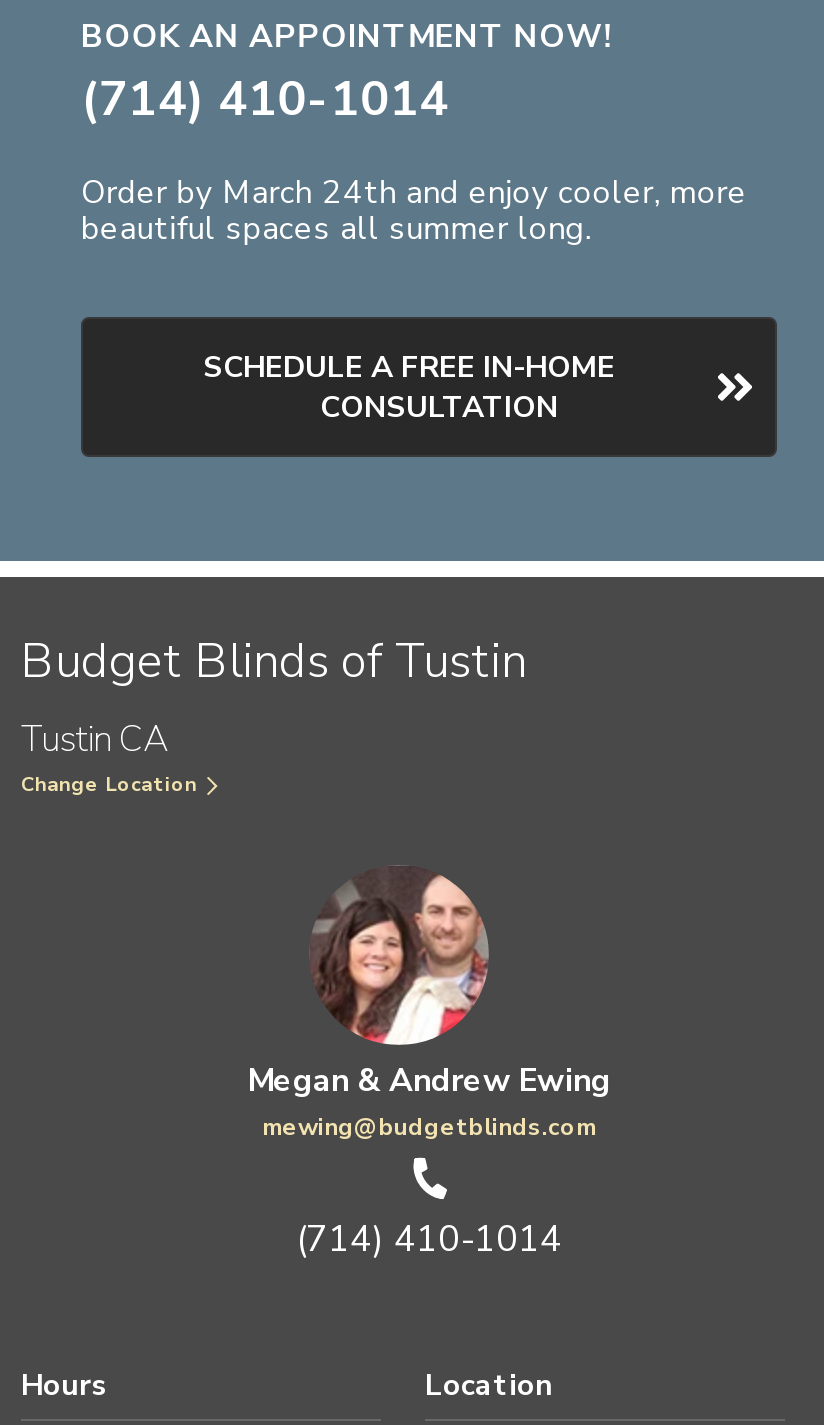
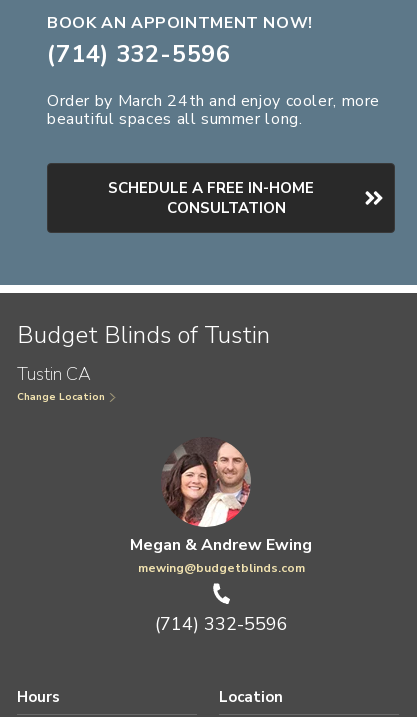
[81,67,449,131] (714) 410-1014 -> [47,38,231,70] (714) 332-5596
[296,1215,562,1263] (714) 410-1014 -> [154,612,287,636] (714) 332-5596

